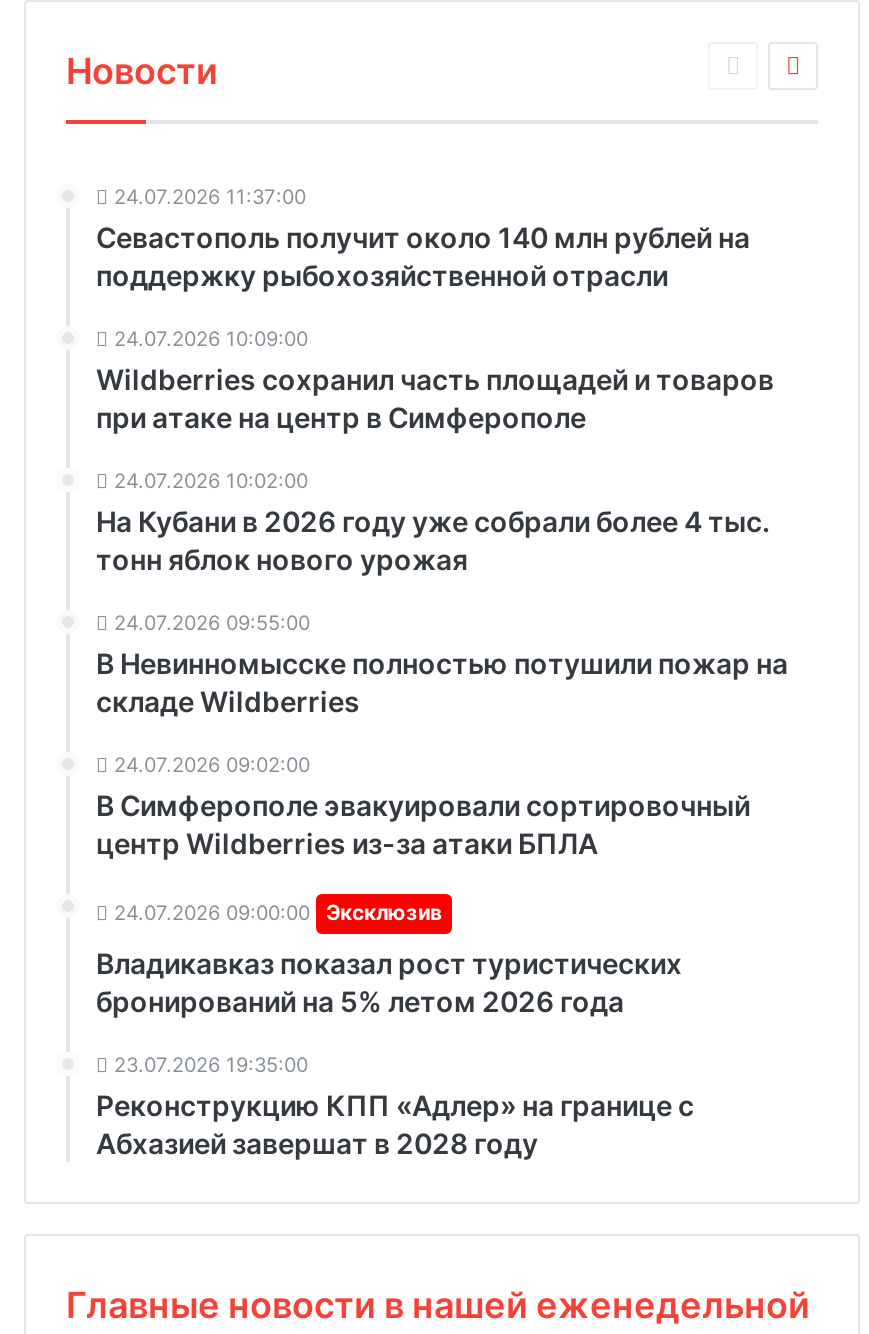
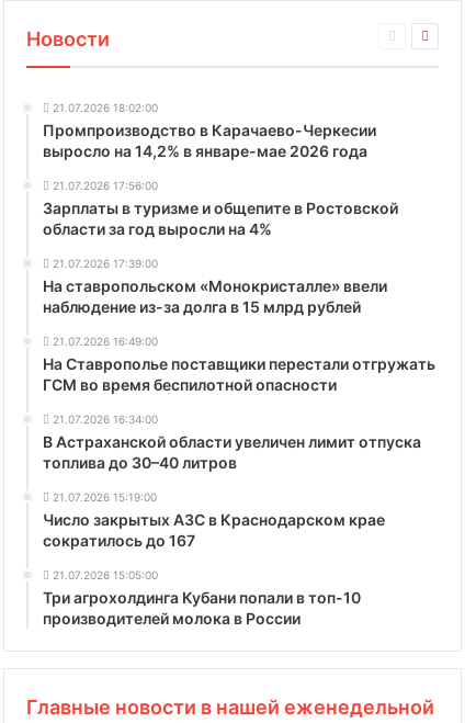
[96,183,788,1159] 24.07.2026 11:37:00 | Севастополь получит около 140 млн рублей на | поддержку рыбохозяйственной отрасли | 24.07.2026 10:09:00 | Wildberries сохранил часть площадей и товаров | при атаке на центр в Симферополе | 24.07.2026 10:02:00 | На Кубани в 2026 году уже собрали более 4 тыс. | тонн яблок нового урожая | 24.07.2026 09:55:00 | В Невинномысске полностью потушили пожар на | складе Wildberries | 24.07.2026 09:02:00 | В Симферополе эвакуировали сортировочный | центр Wildberries из-за атаки БПЛА | 24.07.2026 09:00:00 | Эксклюзив | Владикавказ показал рост туристических | бронирований на 5% летом 2026 года | 23.07.2026 19:35:00 | Реконструкцию КПП «Адлер» на границе с | Абхазией завершат в 2028 году -> [43,101,435,627] 21.07.2026 18:02:00 | Промпроизводство в Карачаево-Черкесии | выросло на 14,2% в январе-мае 2026 года | 21.07.2026 17:56:00 | Зарплаты в туризме и общепите в Ростовской | области за год выросли на 4% | 21.07.2026 17:39:00 | На ставропольском «Монокристалле» ввели | наблюдение из-за долга в 15 млрд рублей | 21.07.2026 16:49:00 | На Ставрополье поставщики перестали отгружать | ГСМ во время беспилотной опасности | 21.07.2026 16:34:00 | В Астраханской области увеличен лимит отпуска | топлива до 30–40 литров | 21.07.2026 15:19:00 | Число закрытых АЗС в Краснодарском крае | сократилось до 167 | 21.07.2026 15:05:00 | Три агрохолдинга Кубани попали в топ-10 | производителей молока в России

